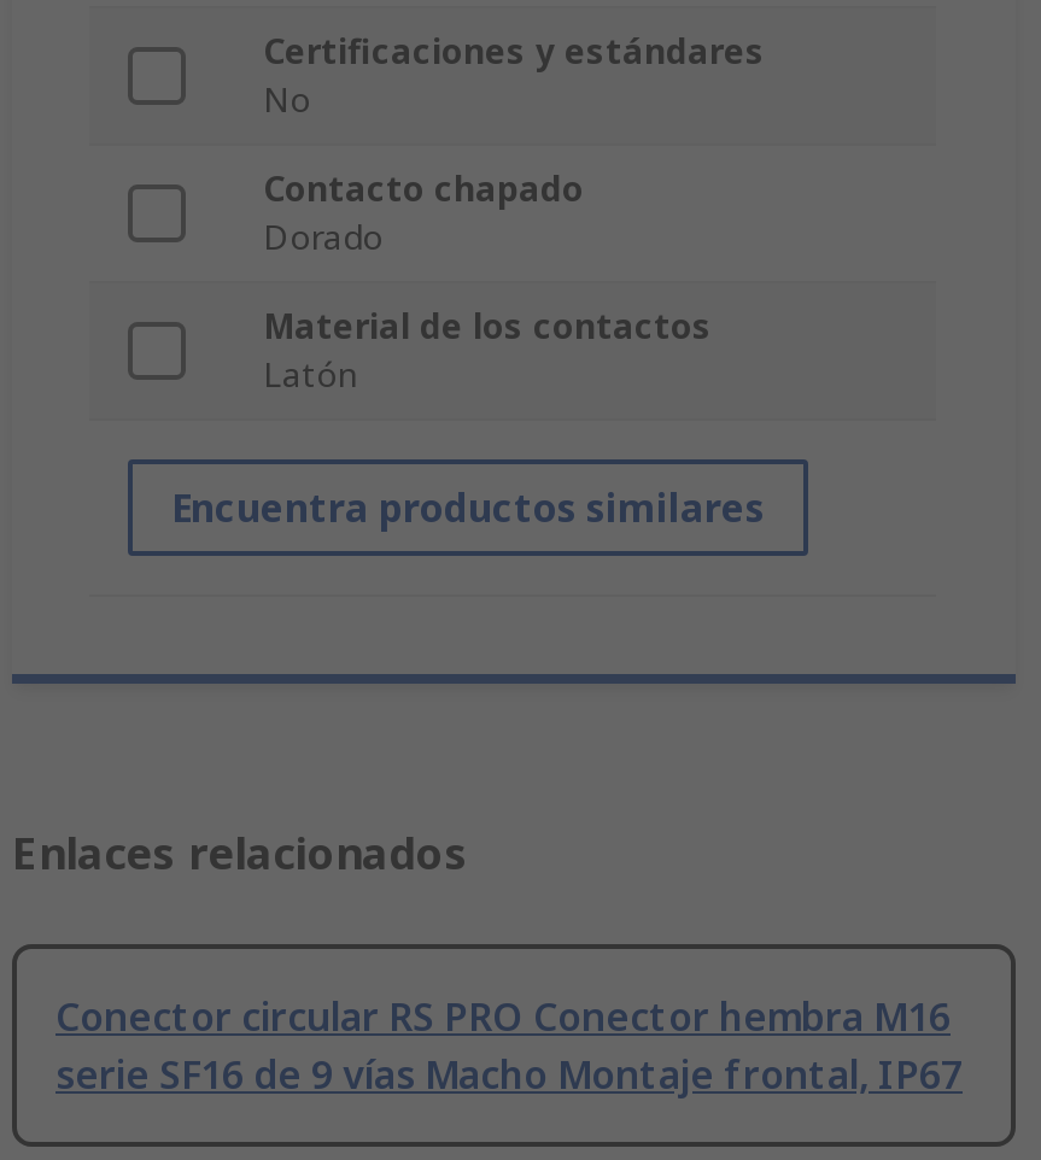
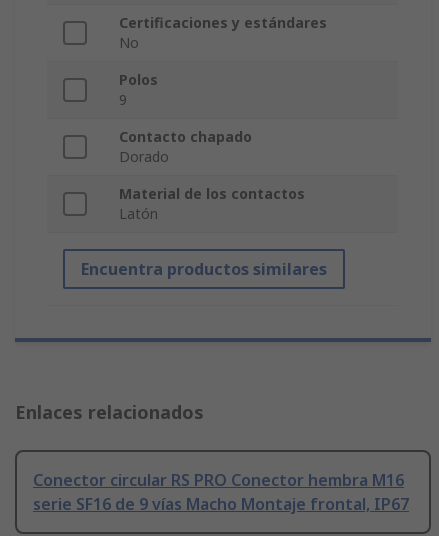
none -> [119,70,158,109] Polos | 9

